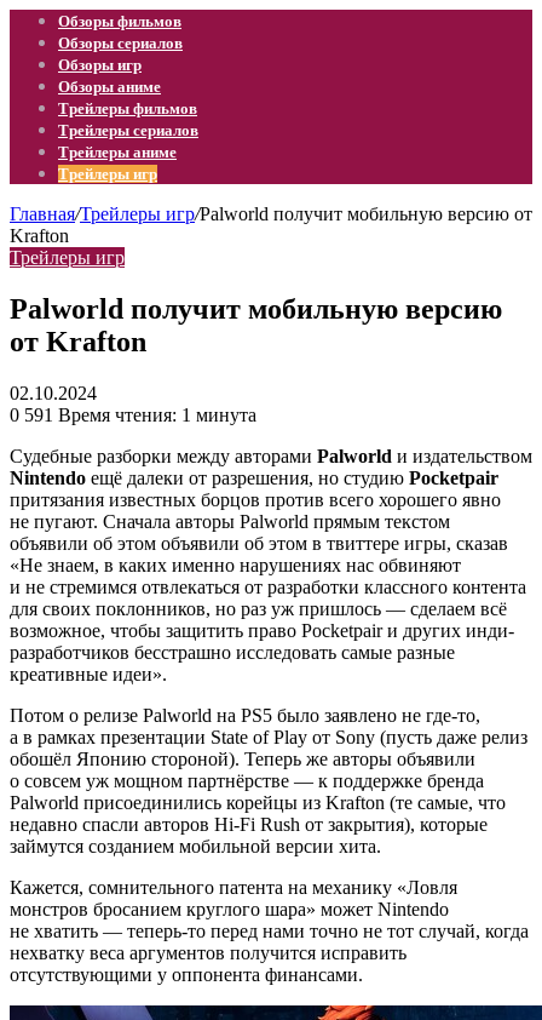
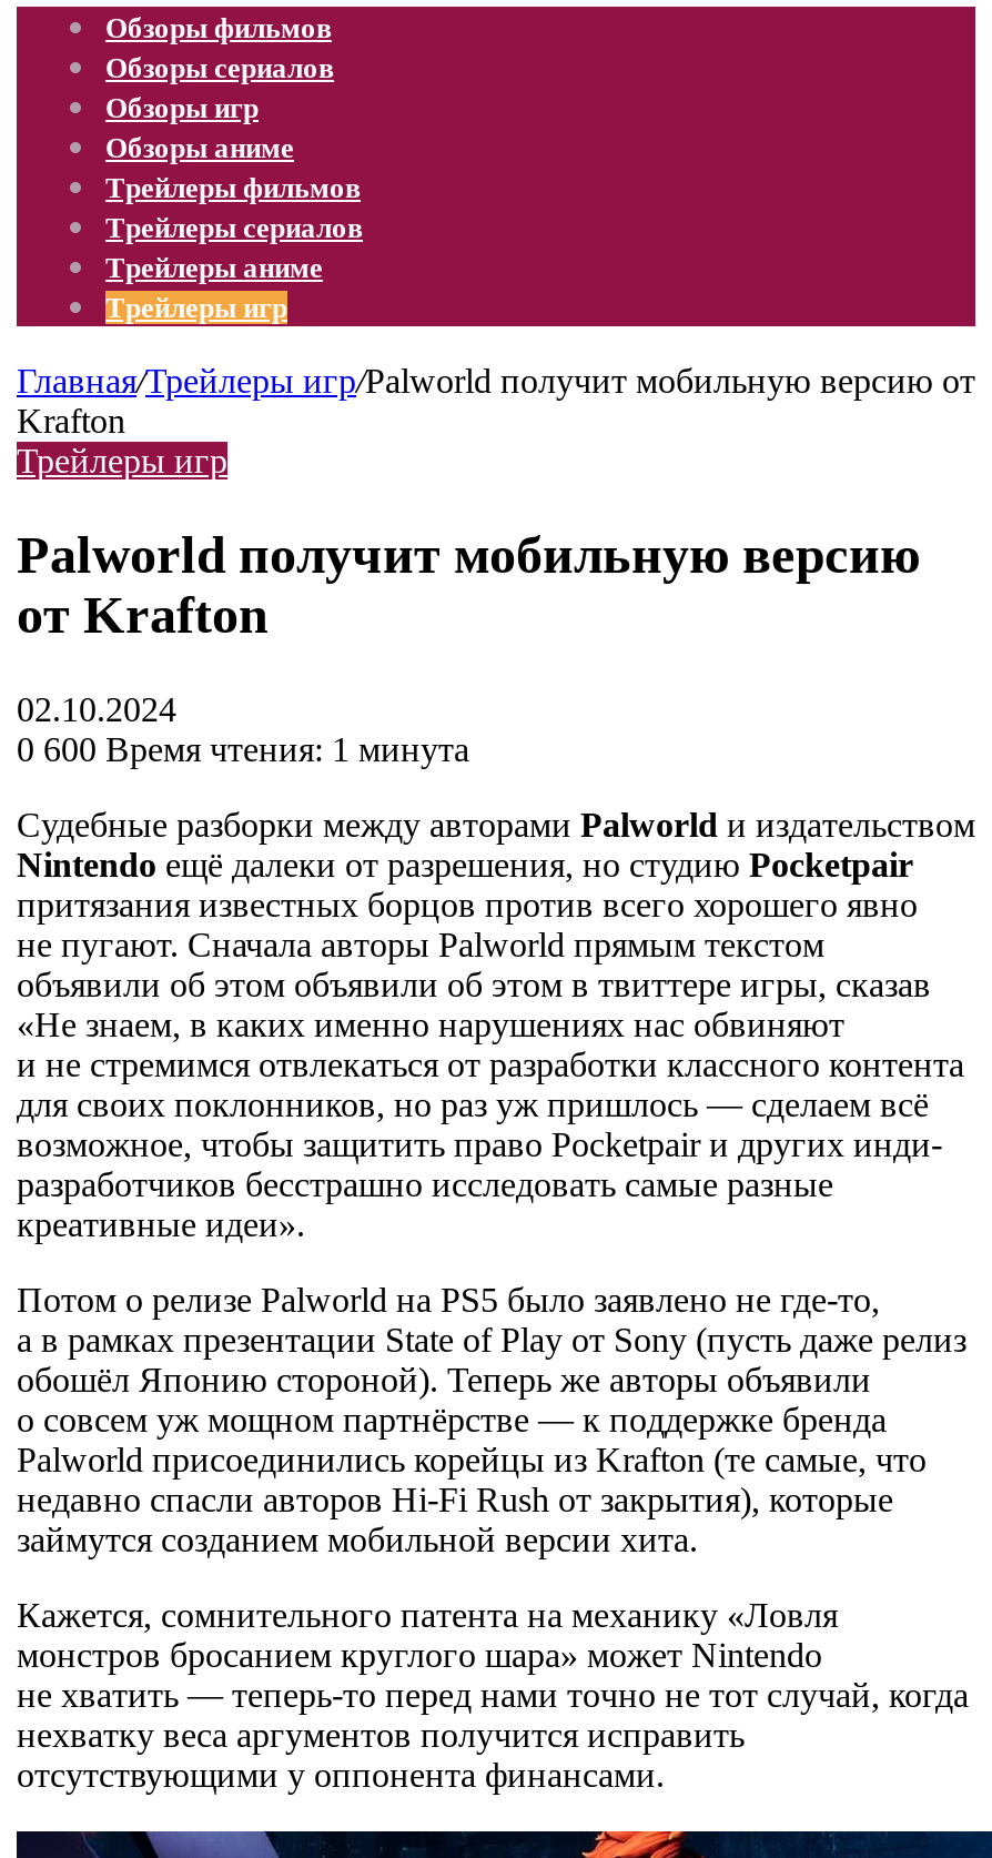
[10,404,256,425] 0 591 Время чтения: 1 минута -> [17,730,469,768] 0 600 Время чтения: 1 минута

